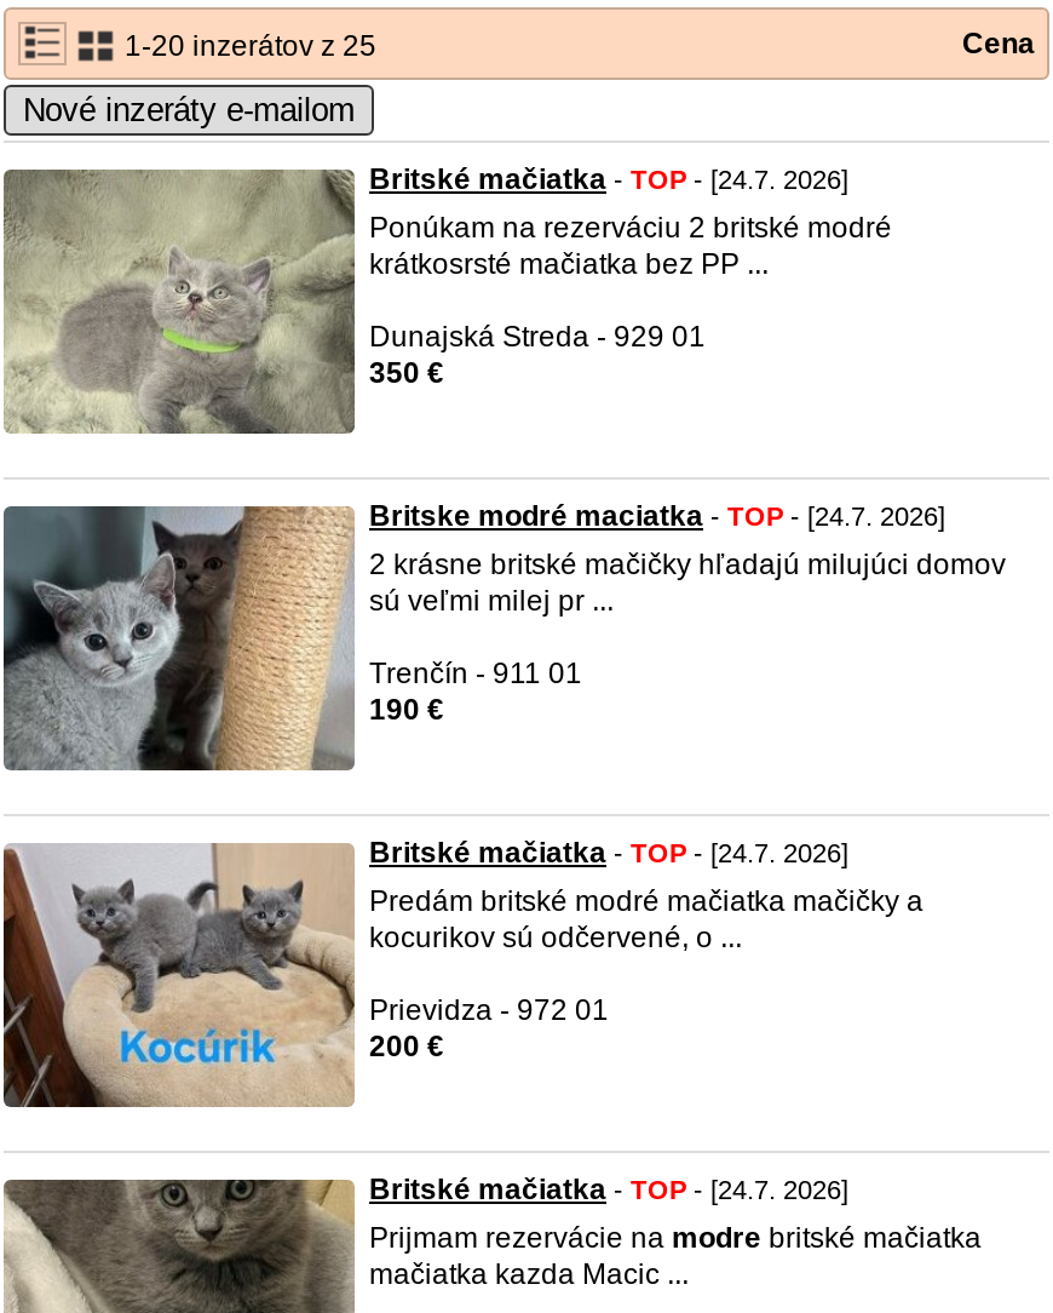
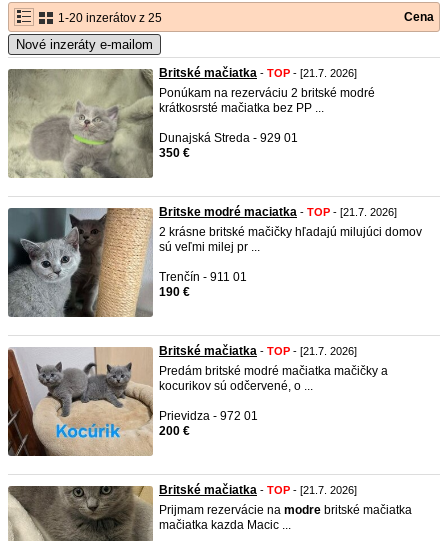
[369,162,848,196] Britské mačiatka - TOP - [24.7. 2026] -> [159,66,357,80] Britské mačiatka - TOP - [21.7. 2026]
[369,499,945,533] Britske modré maciatka - TOP - [24.7. 2026] -> [159,205,397,219] Britske modré maciatka - TOP - [21.7. 2026]
[369,836,848,870] Britské mačiatka - TOP - [24.7. 2026] -> [159,344,357,358] Britské mačiatka - TOP - [21.7. 2026]
[369,1172,848,1206] Britské mačiatka - TOP - [24.7. 2026] -> [159,483,357,497] Britské mačiatka - TOP - [21.7. 2026]

